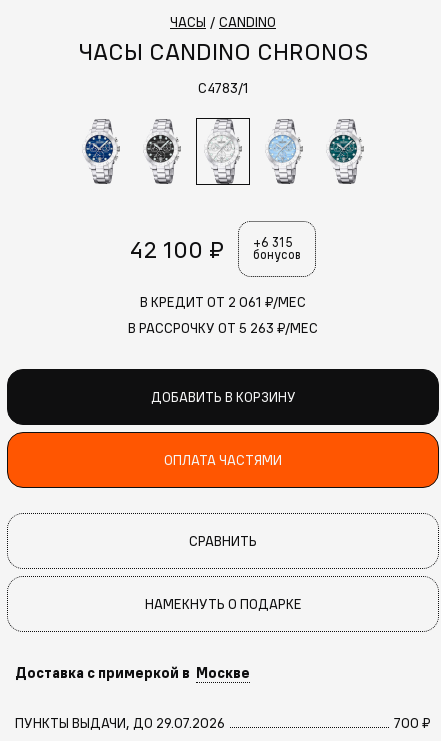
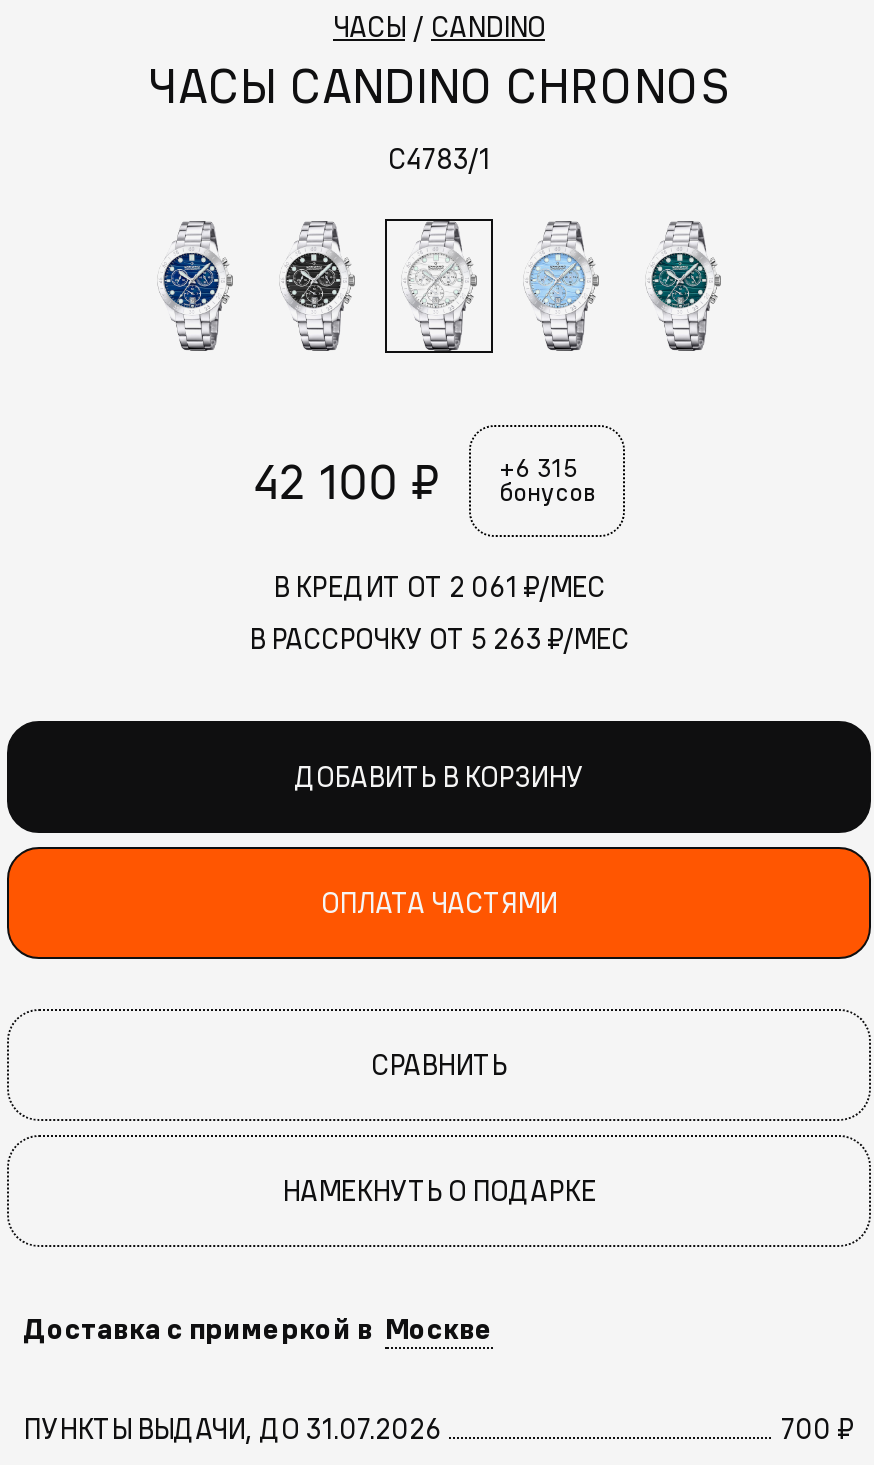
[15,714,225,732] ПУНКТЫ ВЫДАЧИ, ДО 29.07.2026 -> [23,1411,441,1447] ПУНКТЫ ВЫДАЧИ, ДО 31.07.2026

